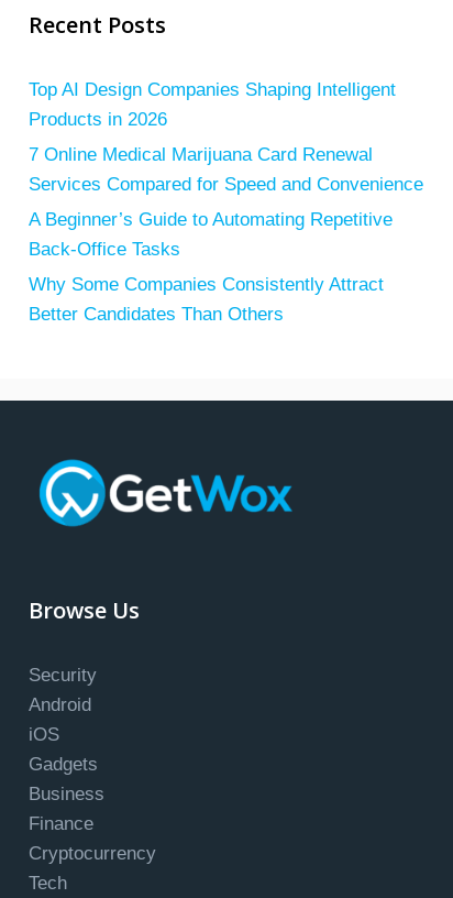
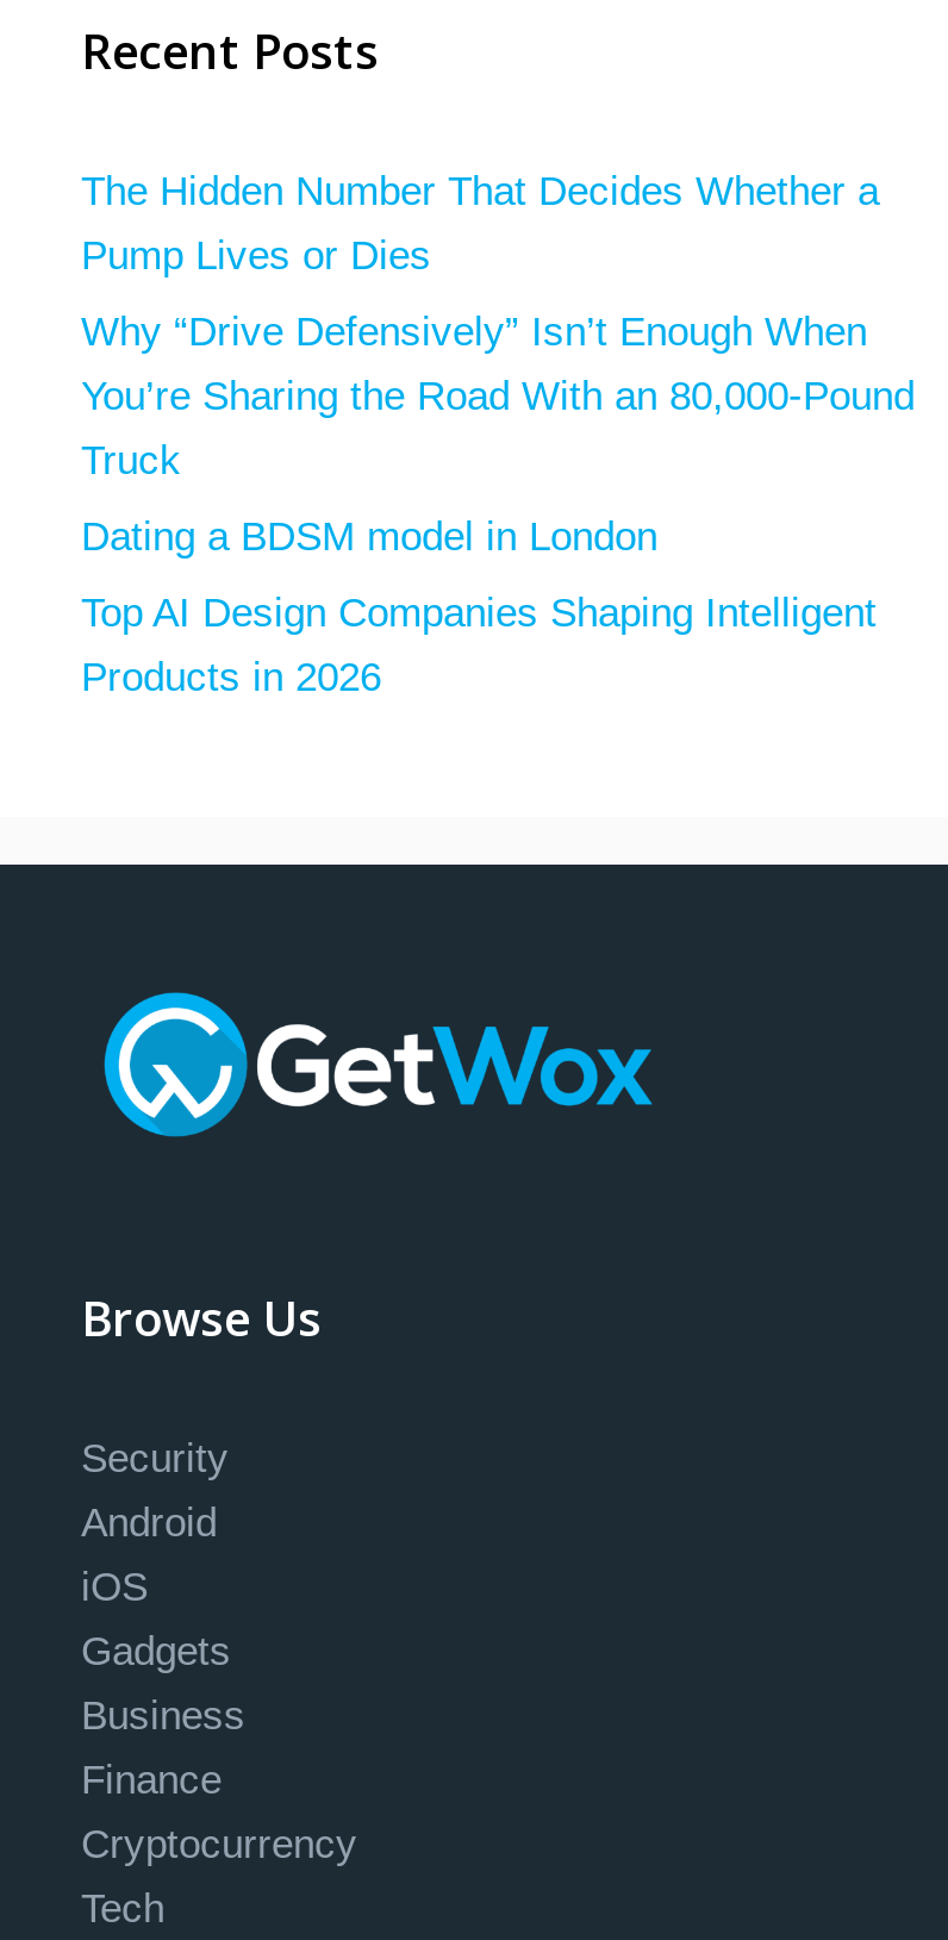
none -> [81,170,915,561] The Hidden Number That Decides Whether a | Pump Lives or Dies | Why “Drive Defensively” Isn’t Enough When | You’re Sharing the Road With an 80,000-Pound | Truck | Dating a BDSM model in London
moved [29,80,396,130] -> [81,592,877,701]: Top AI Design Companies Shaping Intelligent | Products in 2026
[29,145,423,325] 7 Online Medical Marijuana Card Renewal | Services Compared for Speed and Convenience | A Beginner’s Guide to Automating Repetitive | Back-Office Tasks | Why Some Companies Consistently Attract | Better Candidates Than Others -> none

